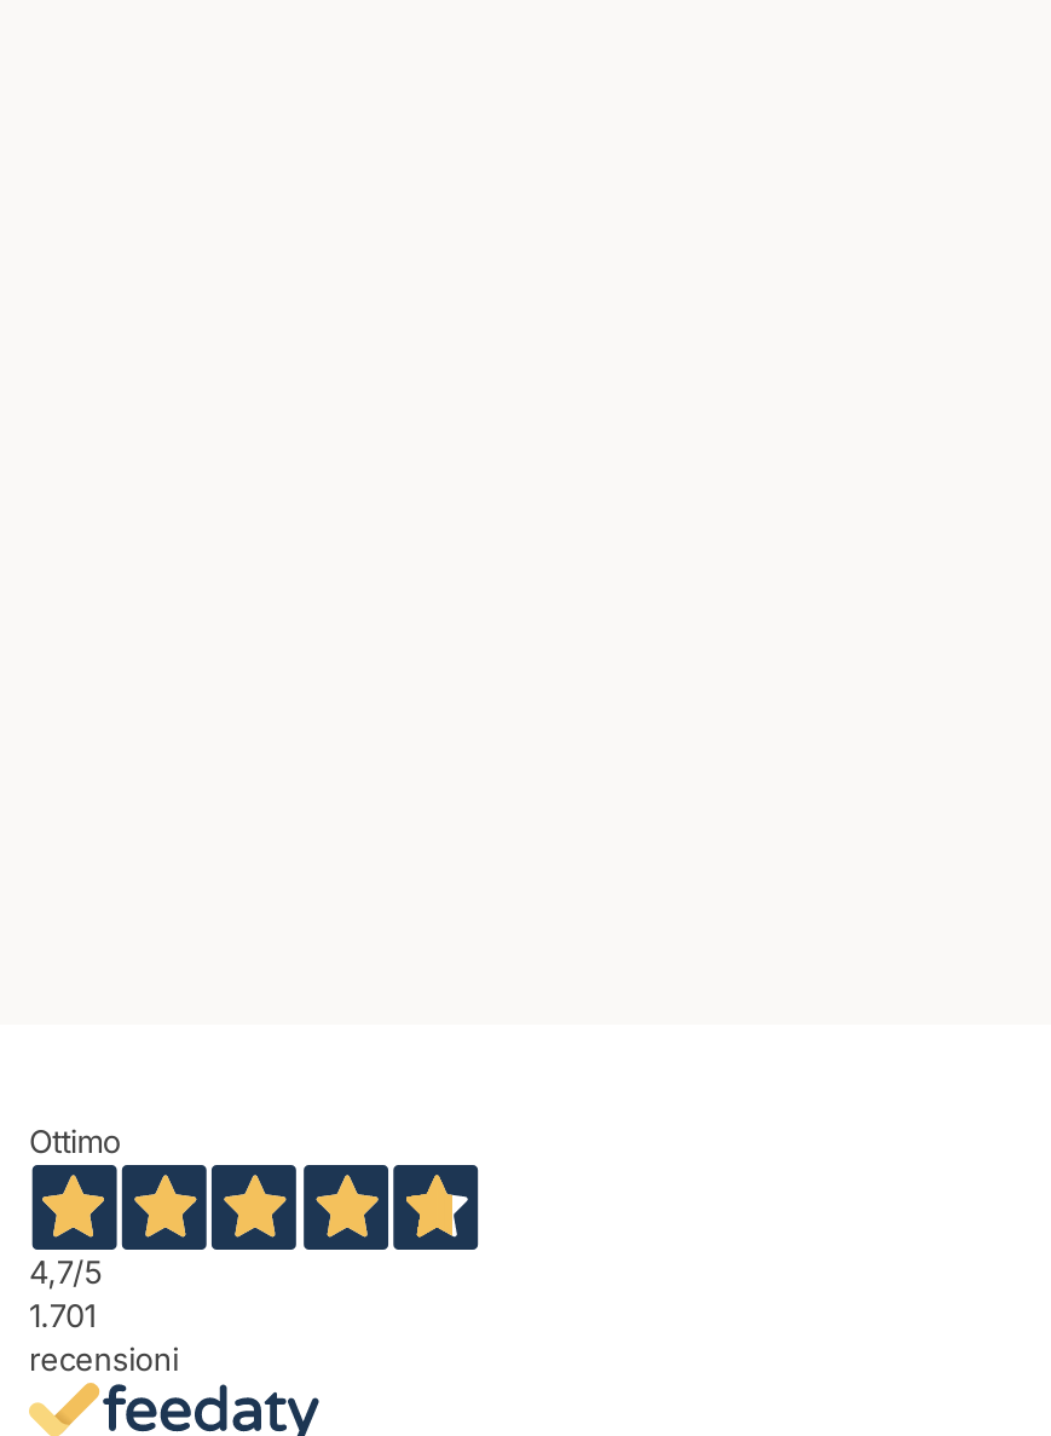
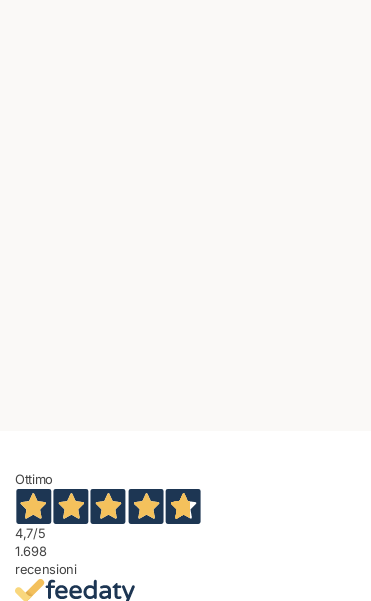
[29,1299,95,1335] 1.701 -> [15,544,46,559] 1.698

